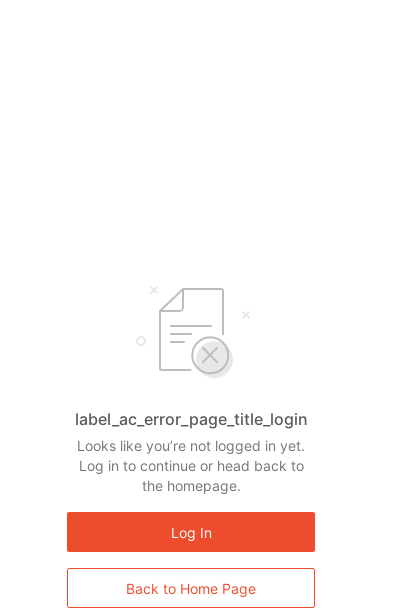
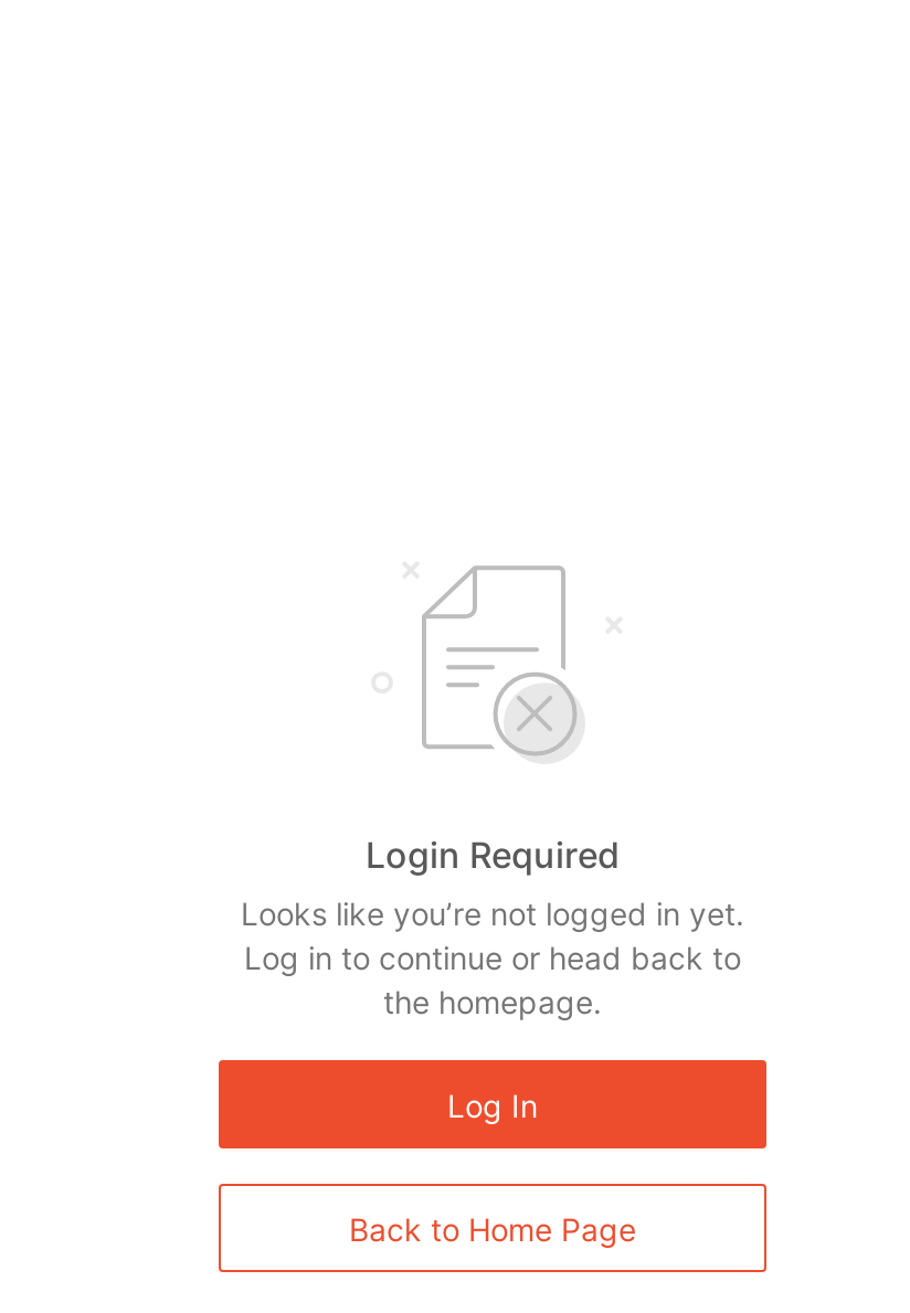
[74,409,307,429] label_ac_error_page_title_login -> [366,833,620,877] Login Required

